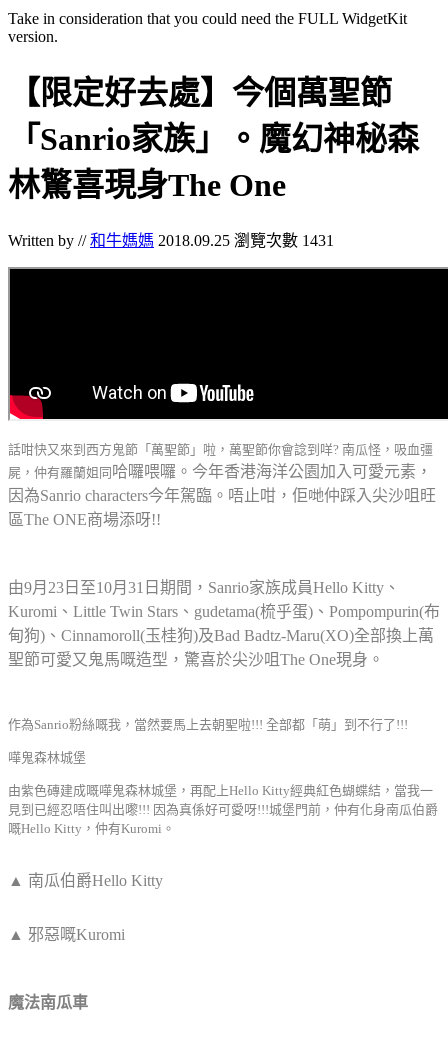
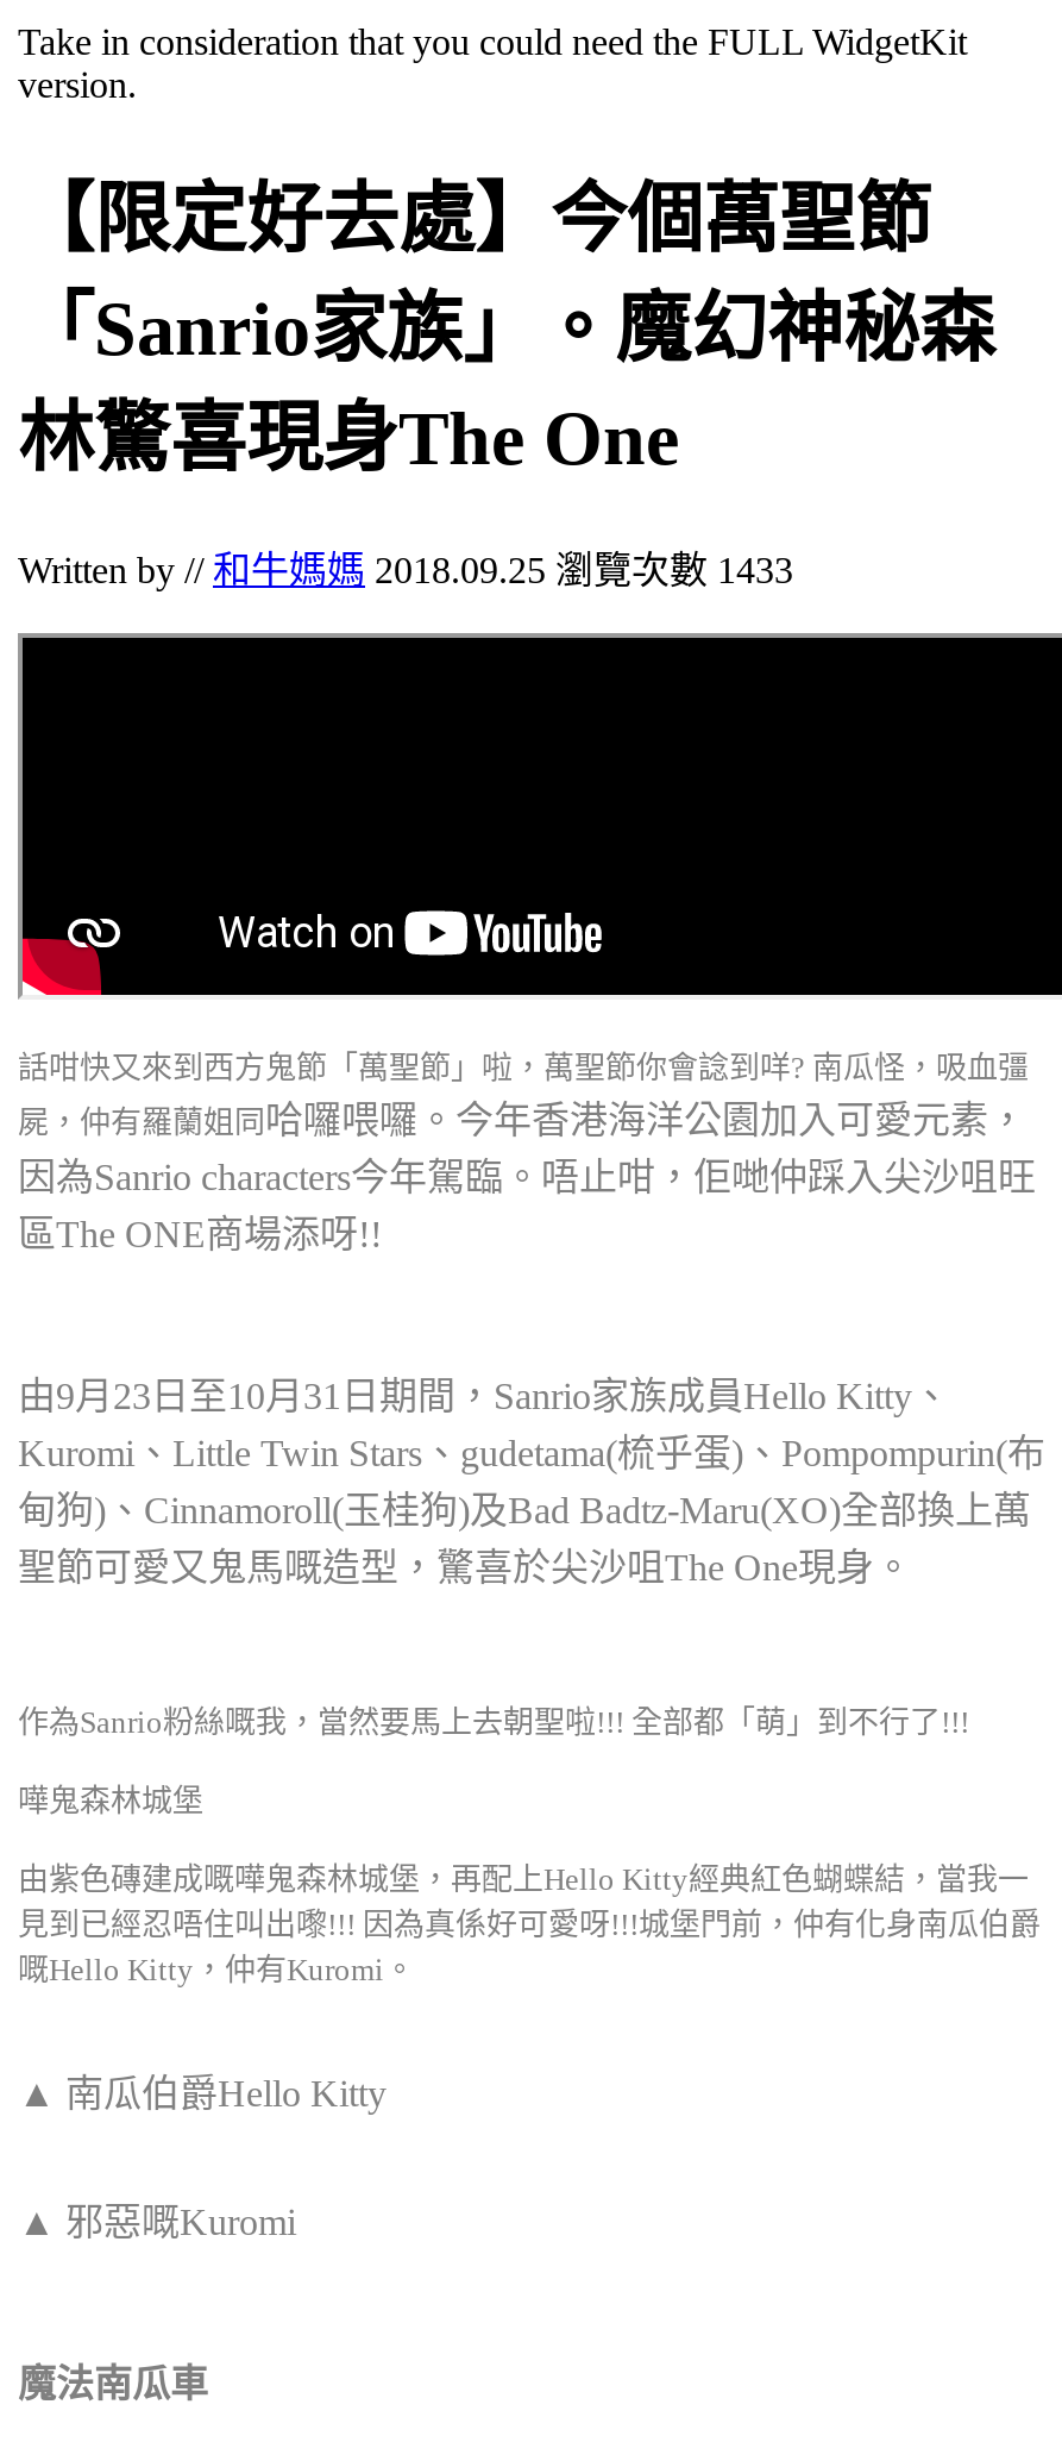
[8,232,334,249] Written by //和牛媽媽 2018.09.25 瀏覽次數 1431 -> [18,550,793,590] Written by //和牛媽媽 2018.09.25 瀏覽次數 1433

